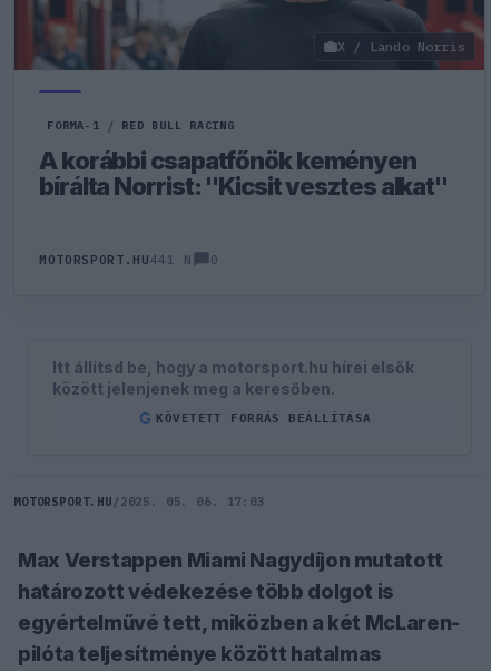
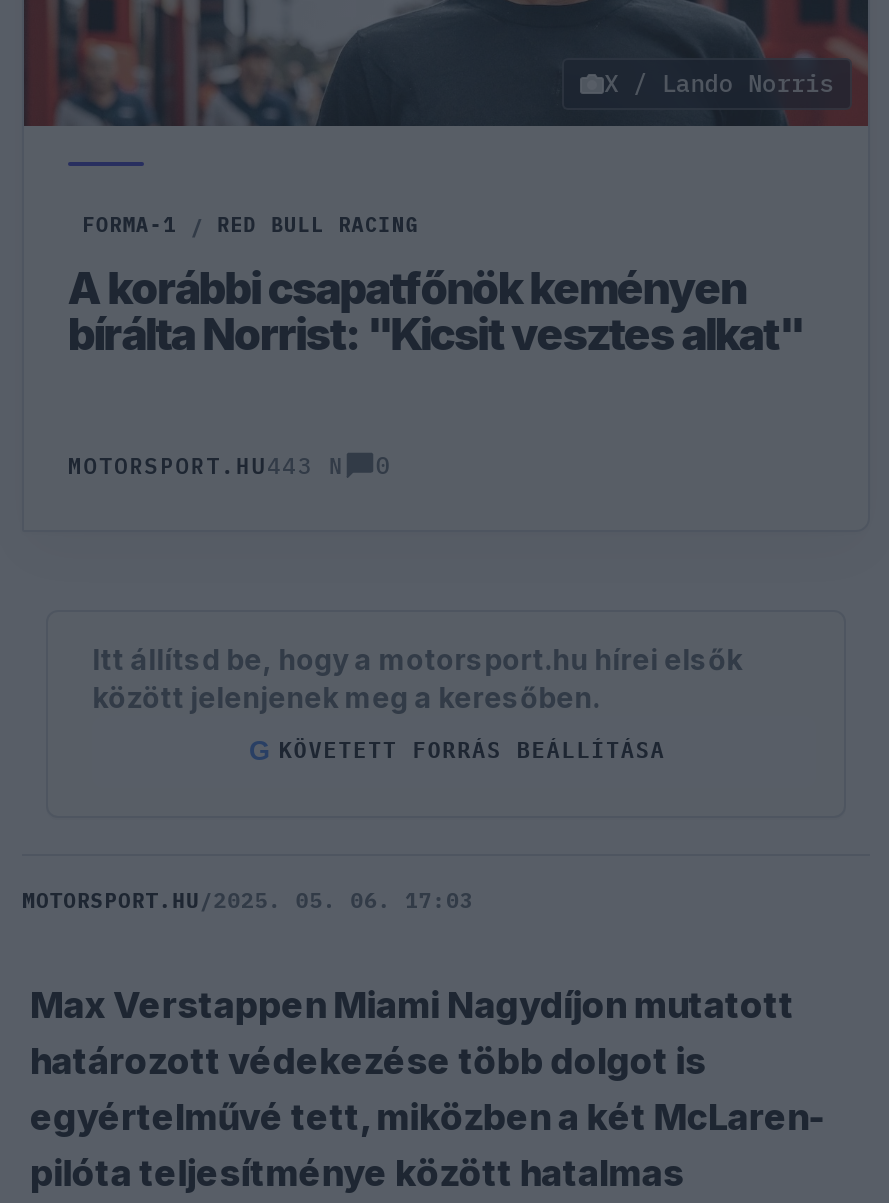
[39,252,193,268] MOTORSPORT.HU441 N -> [68,452,344,480] MOTORSPORT.HU443 N

